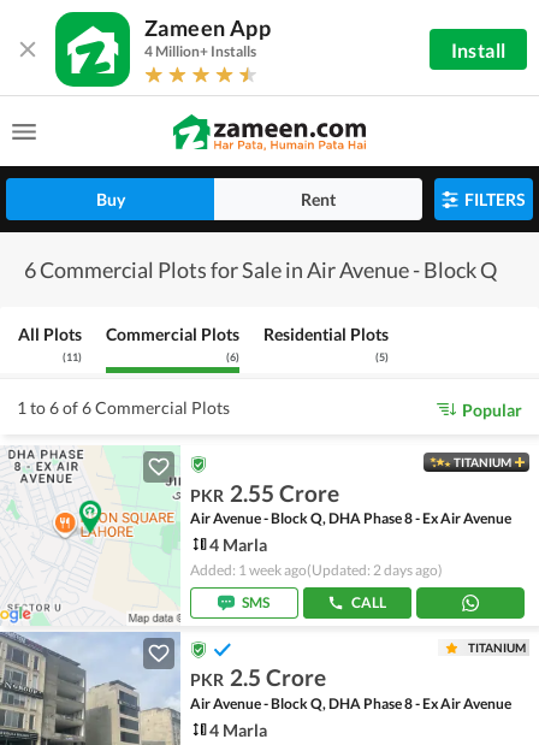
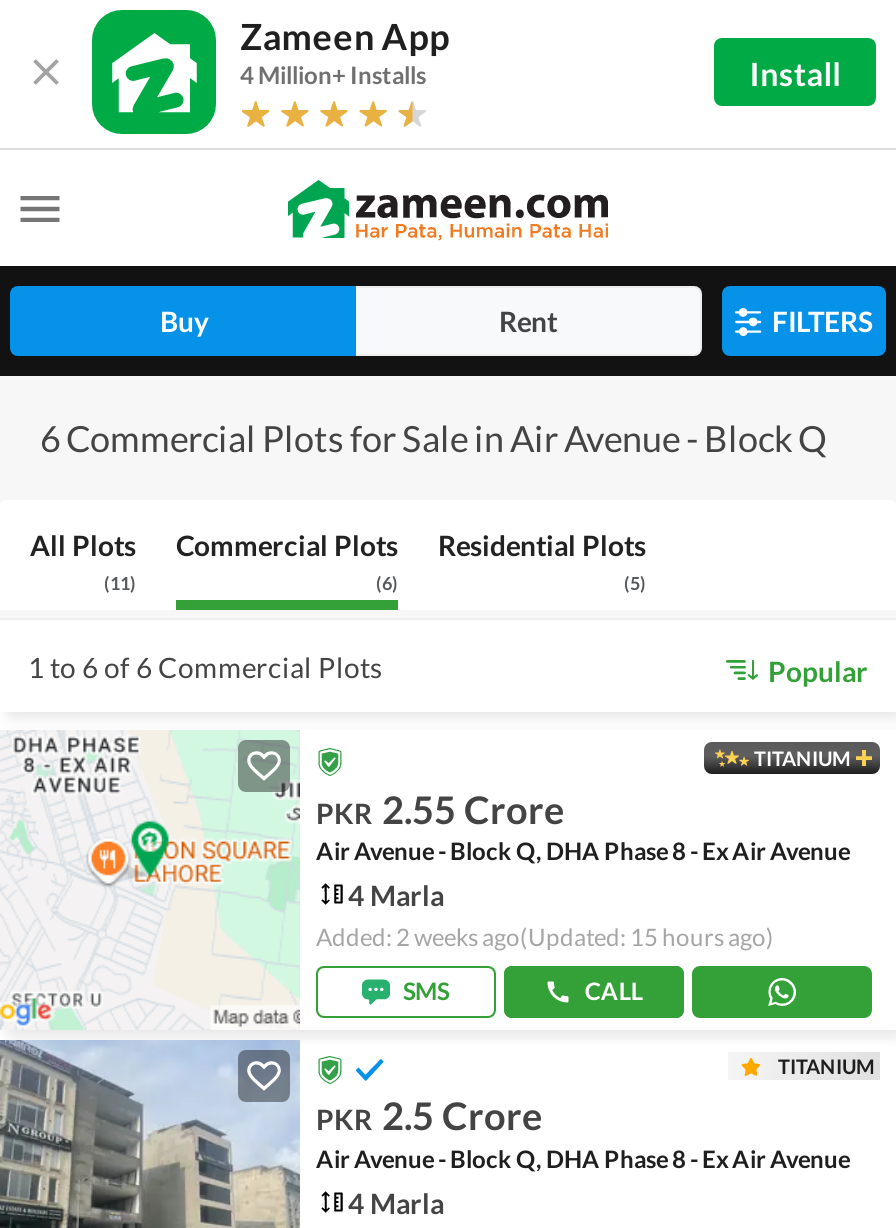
[190,561,443,579] Added: 1 week ago(Updated: 2 days ago) -> [316,922,774,952] Added: 2 weeks ago(Updated: 15 hours ago)

